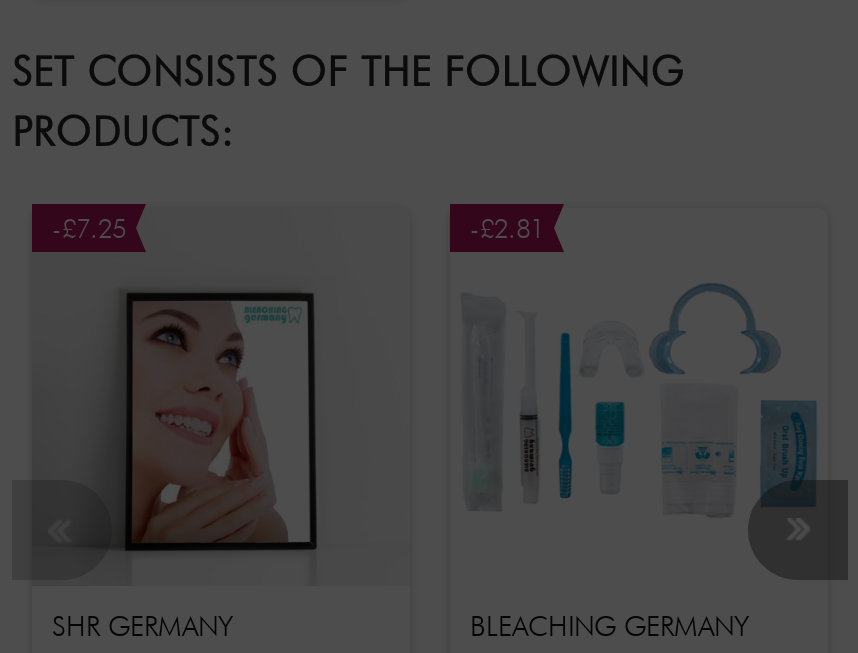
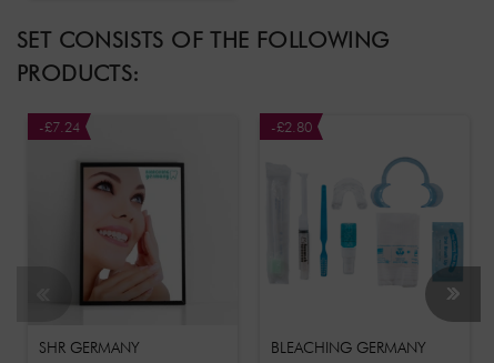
[52,212,126,244] -£7.25 -> [39,118,80,135] -£7.24
[470,212,544,244] -£2.81 -> [271,118,312,135] -£2.80

